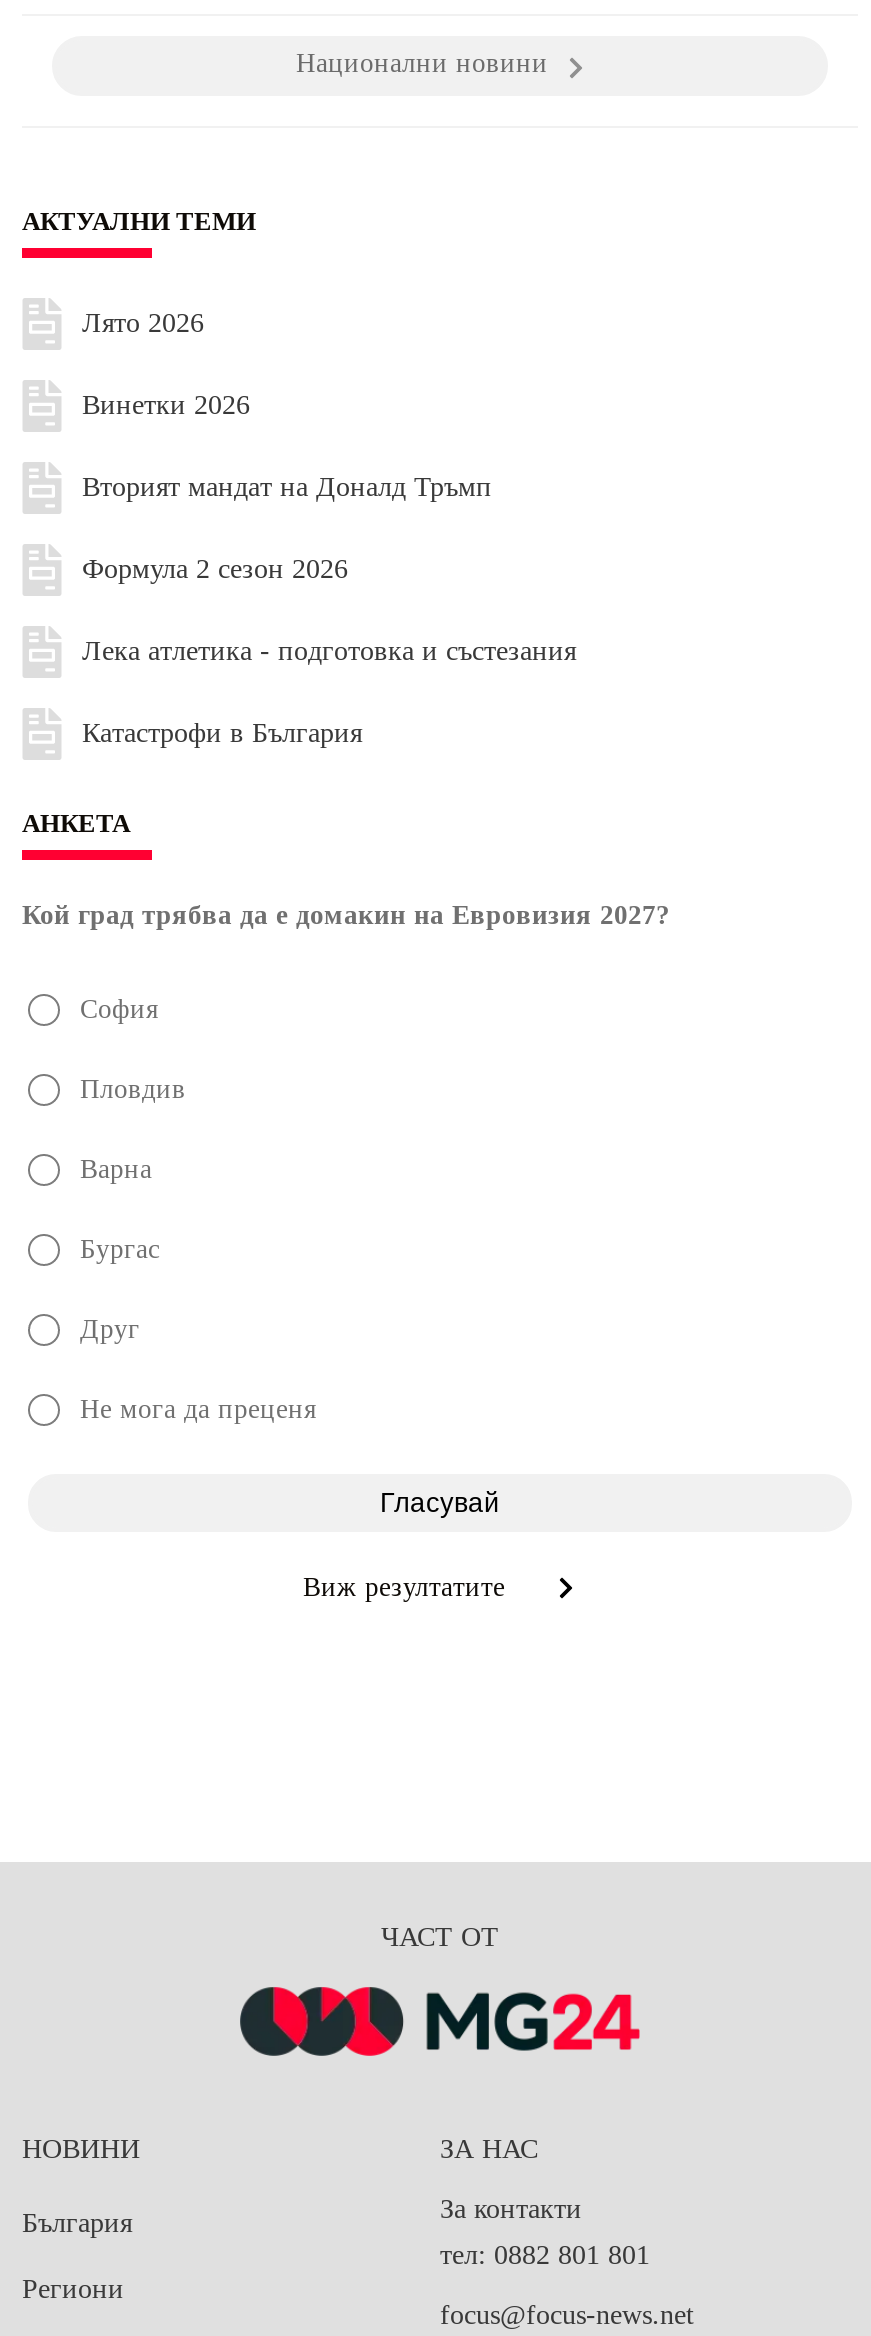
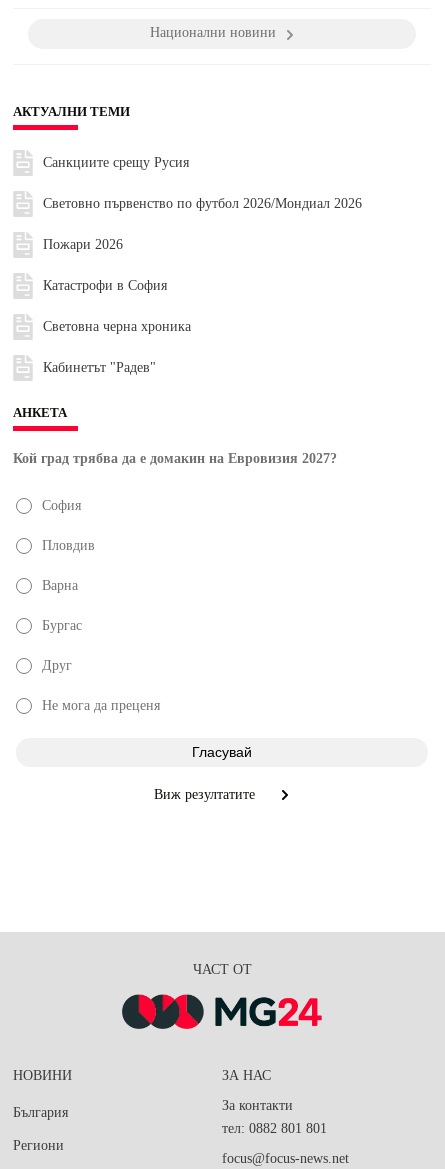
[82,307,204,337] Лято 2026 -> [43,155,189,170] Санкциите срещу Русия
[82,389,250,419] Винетки 2026 -> [43,196,362,211] Световно първенство по футбол 2026/Мондиал 2026
[82,471,492,501] Вторият мандат на Доналд Тръмп -> [43,237,123,252] Пожари 2026
[82,553,348,583] Формула 2 сезон 2026 -> [43,278,167,293] Катастрофи в София
[82,635,576,665] Лека атлетика - подготовка и състезания -> [43,319,191,334] Световна черна хроника
[82,717,362,747] Катастрофи в България -> [43,360,156,375] Кабинетът "Радев"

